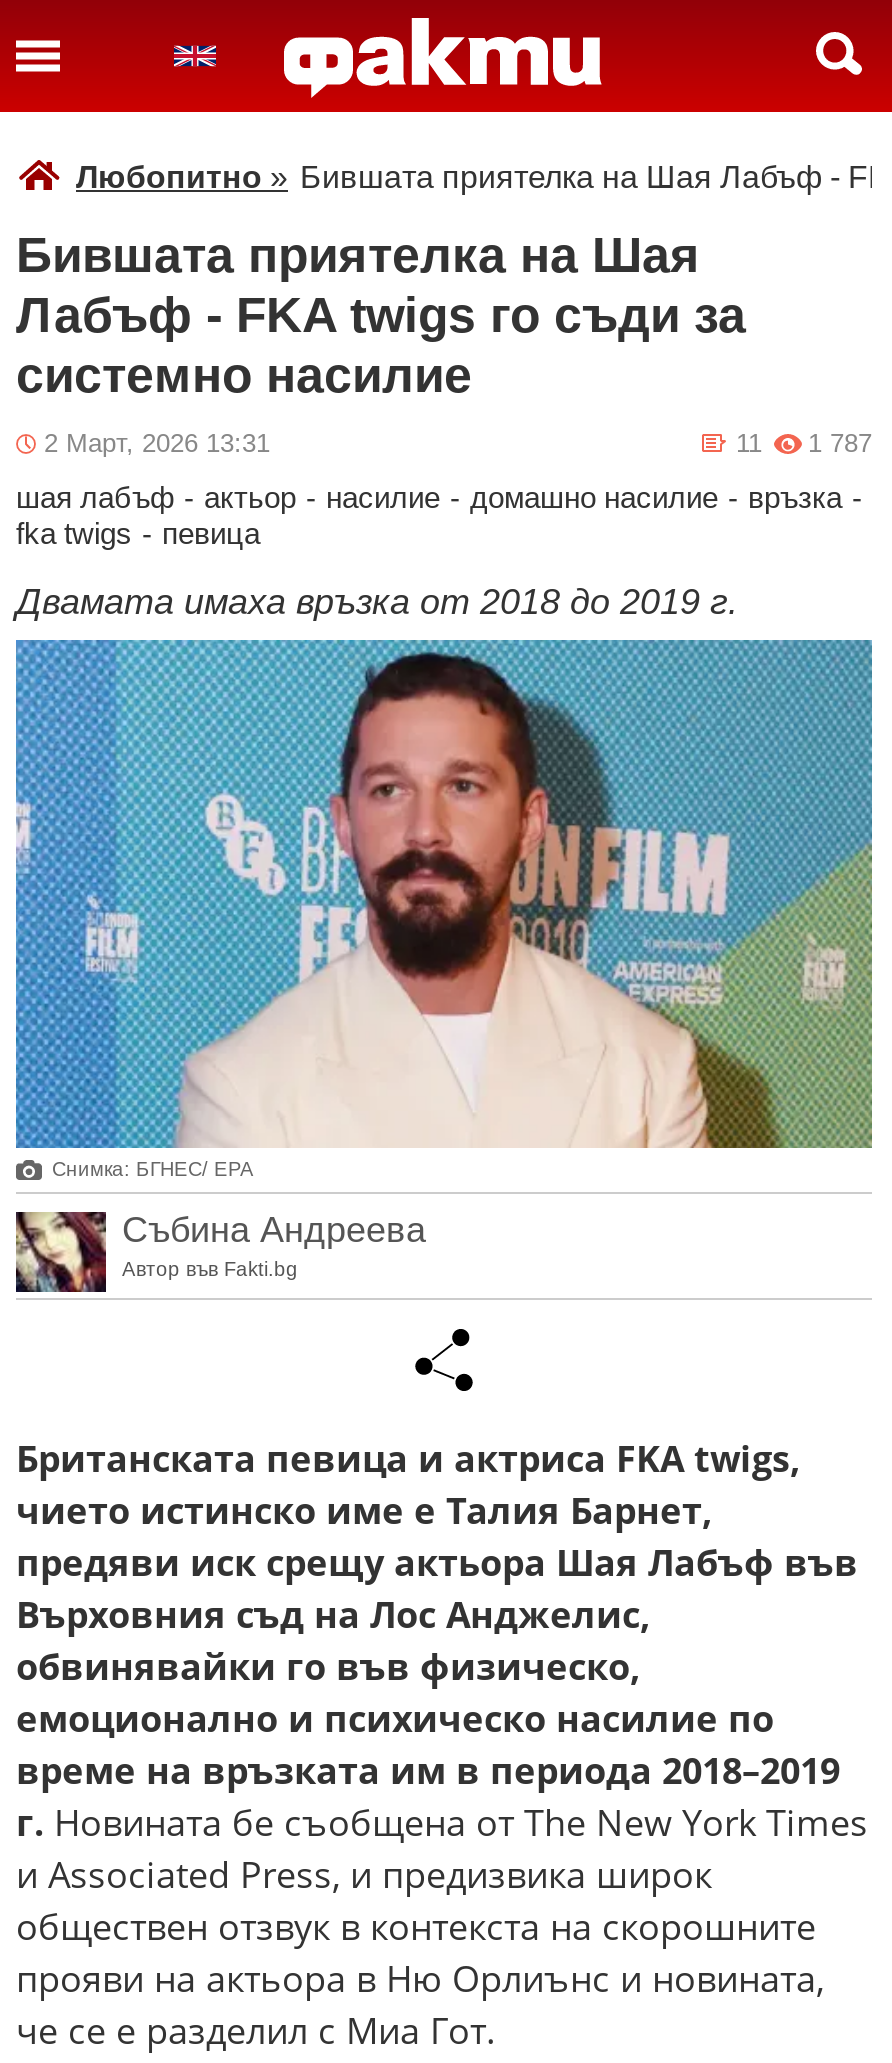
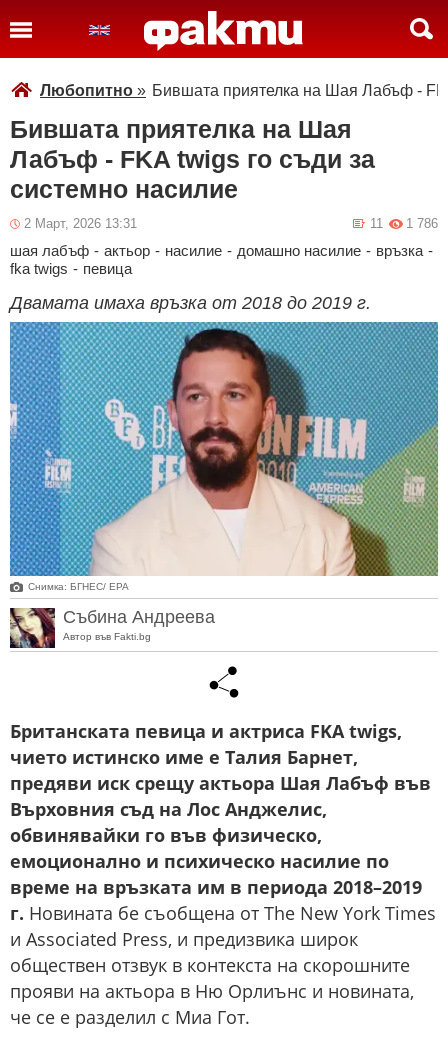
[736,428,872,458] 11 1 787 -> [370,216,438,231] 11 1 786

